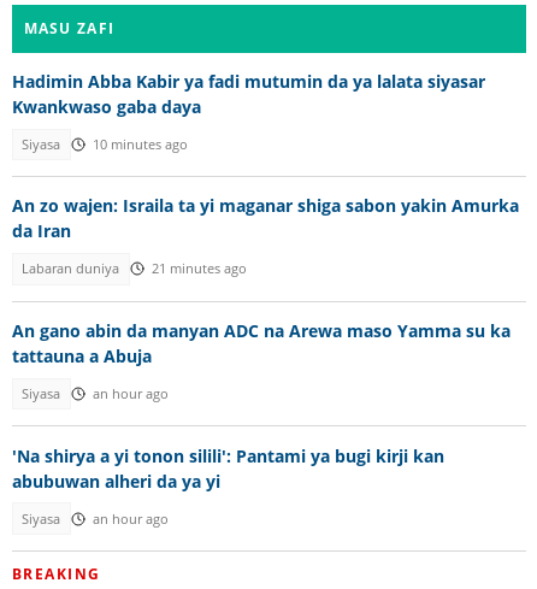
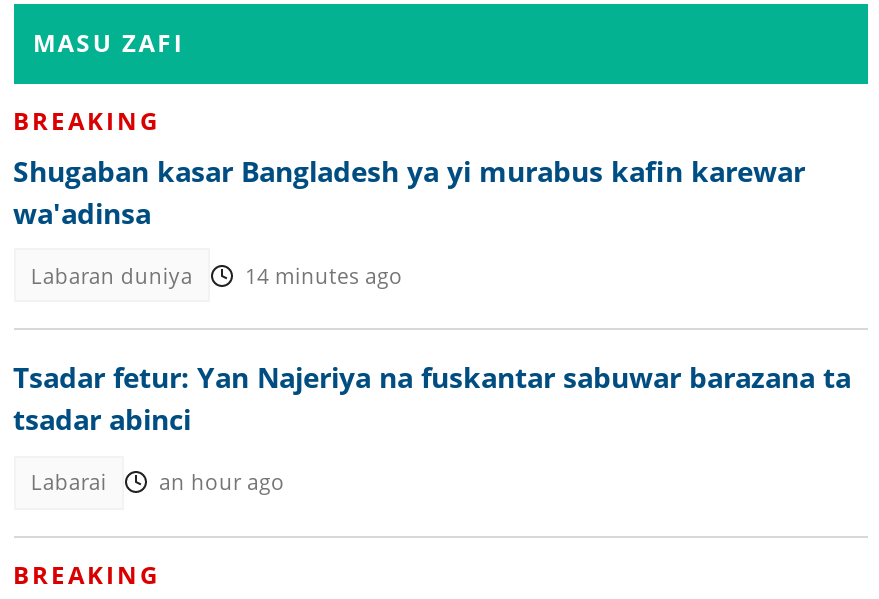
[11,69,518,242] Hadimin Abba Kabir ya fadi mutumin da ya lalata siyasar | Kwankwaso gaba daya | Siyasa | 10 minutes ago | An zo wajen: Israila ta yi maganar shiga sabon yakin Amurka | da Iran -> [13,103,805,231] BREAKING | Shugaban kasar Bangladesh ya yi murabus kafin karewar | wa'adinsa
[11,261,510,527] 21 minutes ago | An gano abin da manyan ADC na Arewa maso Yamma su ka | tattauna a Abuja | Siyasa | an hour ago | 'Na shirya a yi tonon silili': Pantami ya bugi kirji kan | abubuwan alheri da ya yi | Siyasa -> [13,261,851,497] 14 minutes ago | Tsadar fetur: Yan Najeriya na fuskantar sabuwar barazana ta | tsadar abinci | Labarai

